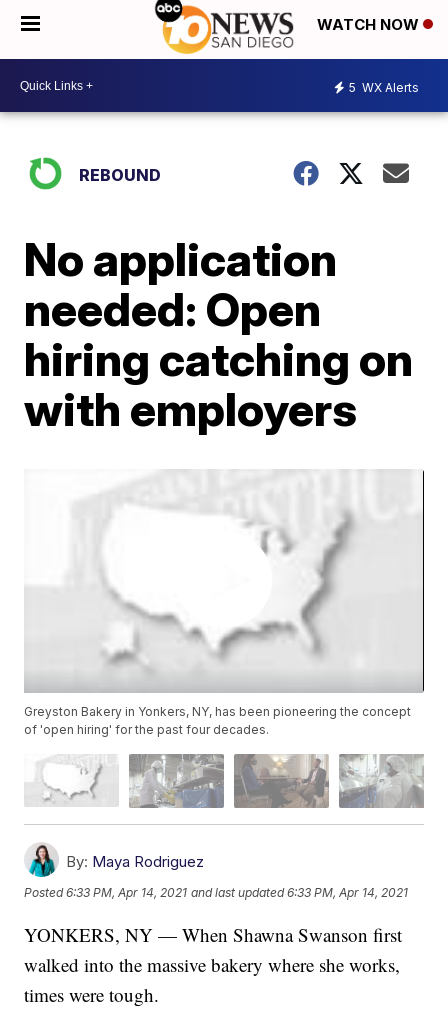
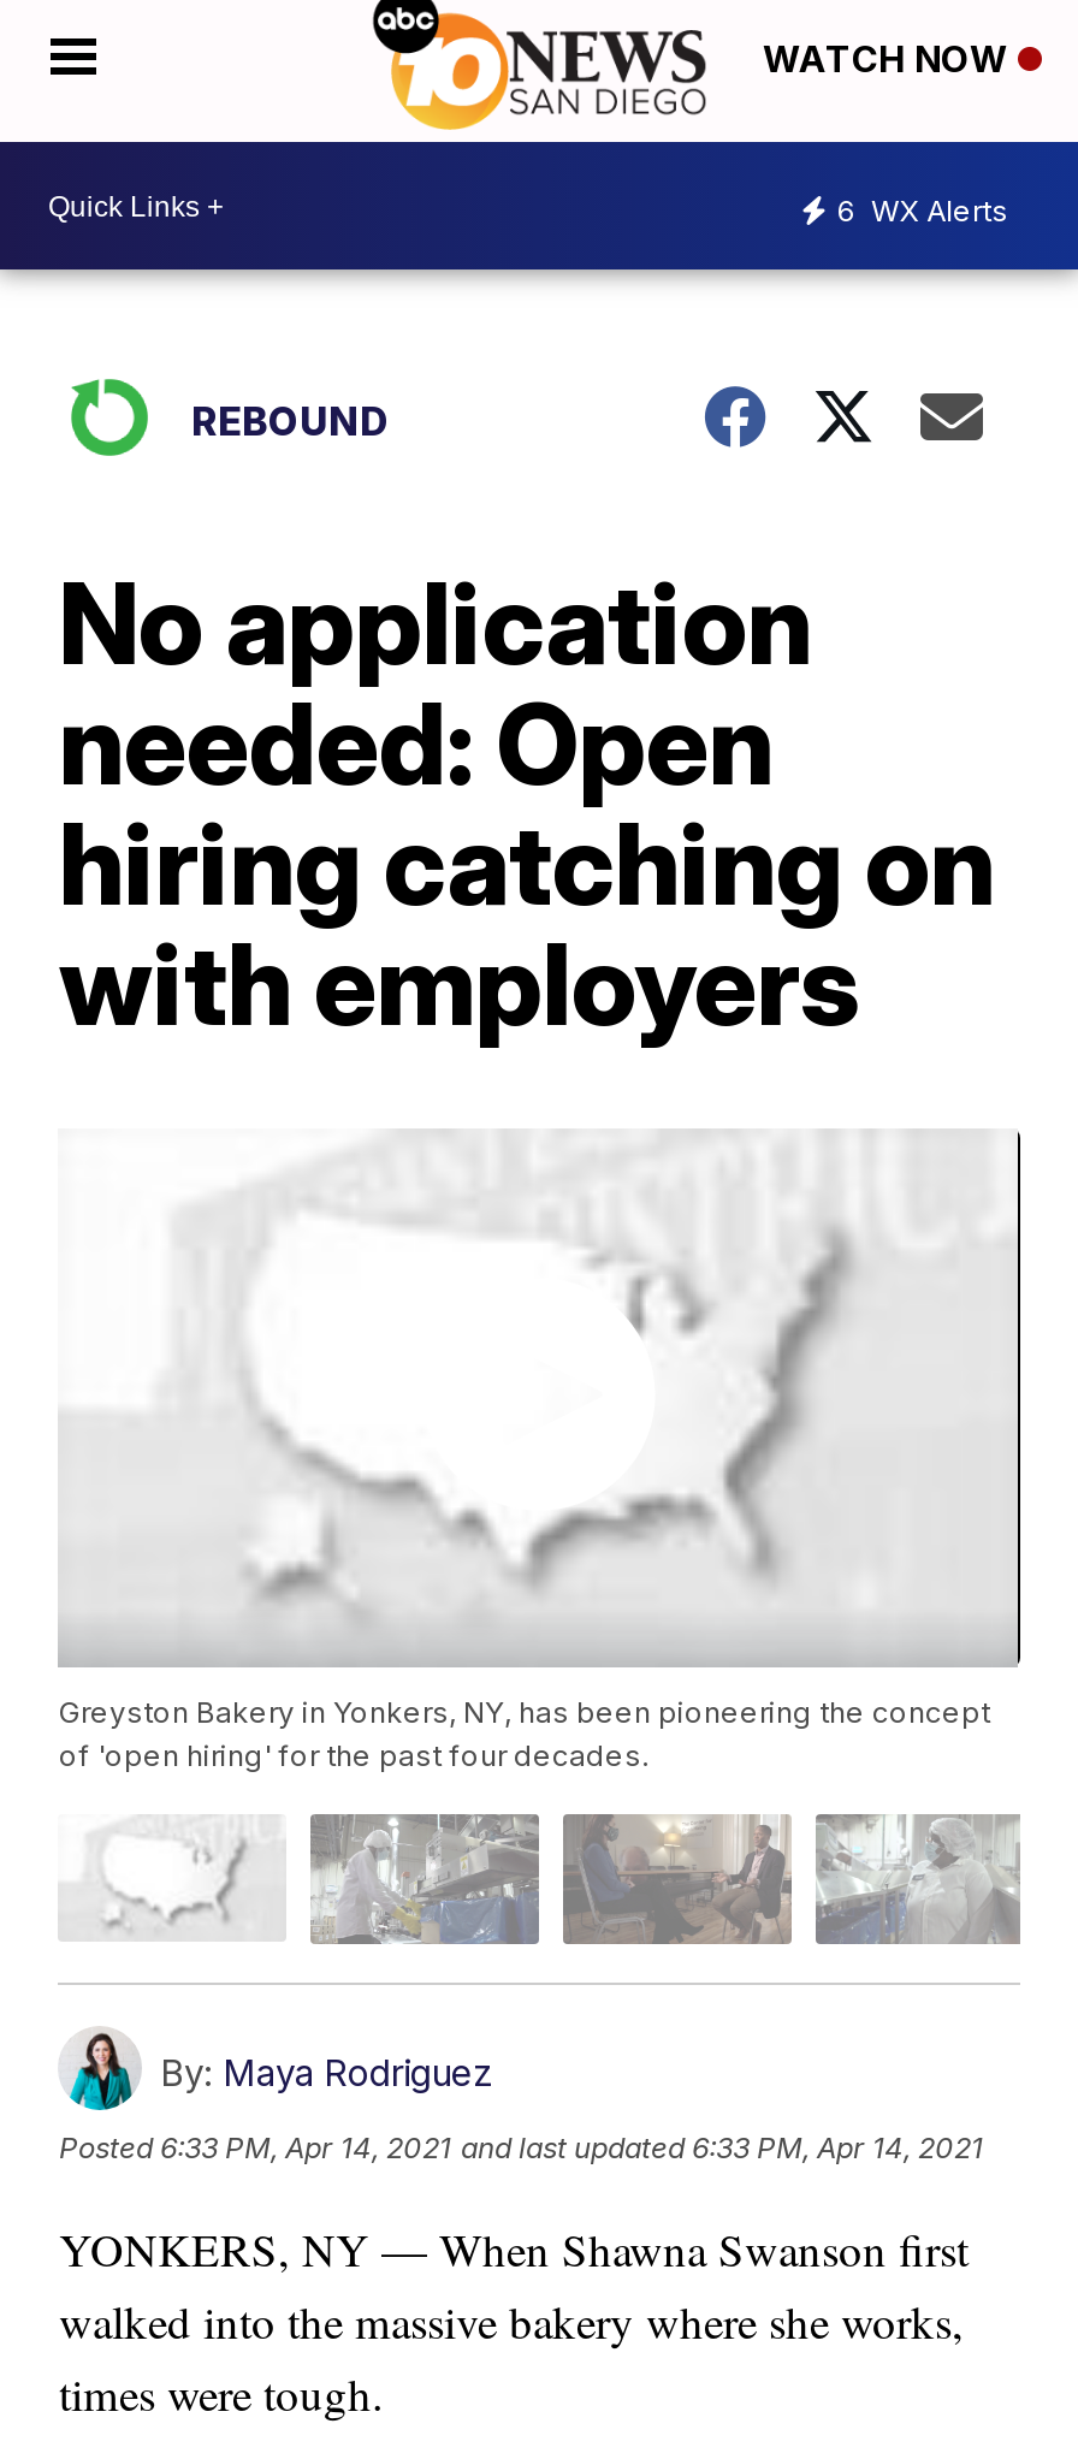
[349,79,419,94] 5 WX Alerts -> [837,191,1008,227] 6 WX Alerts

